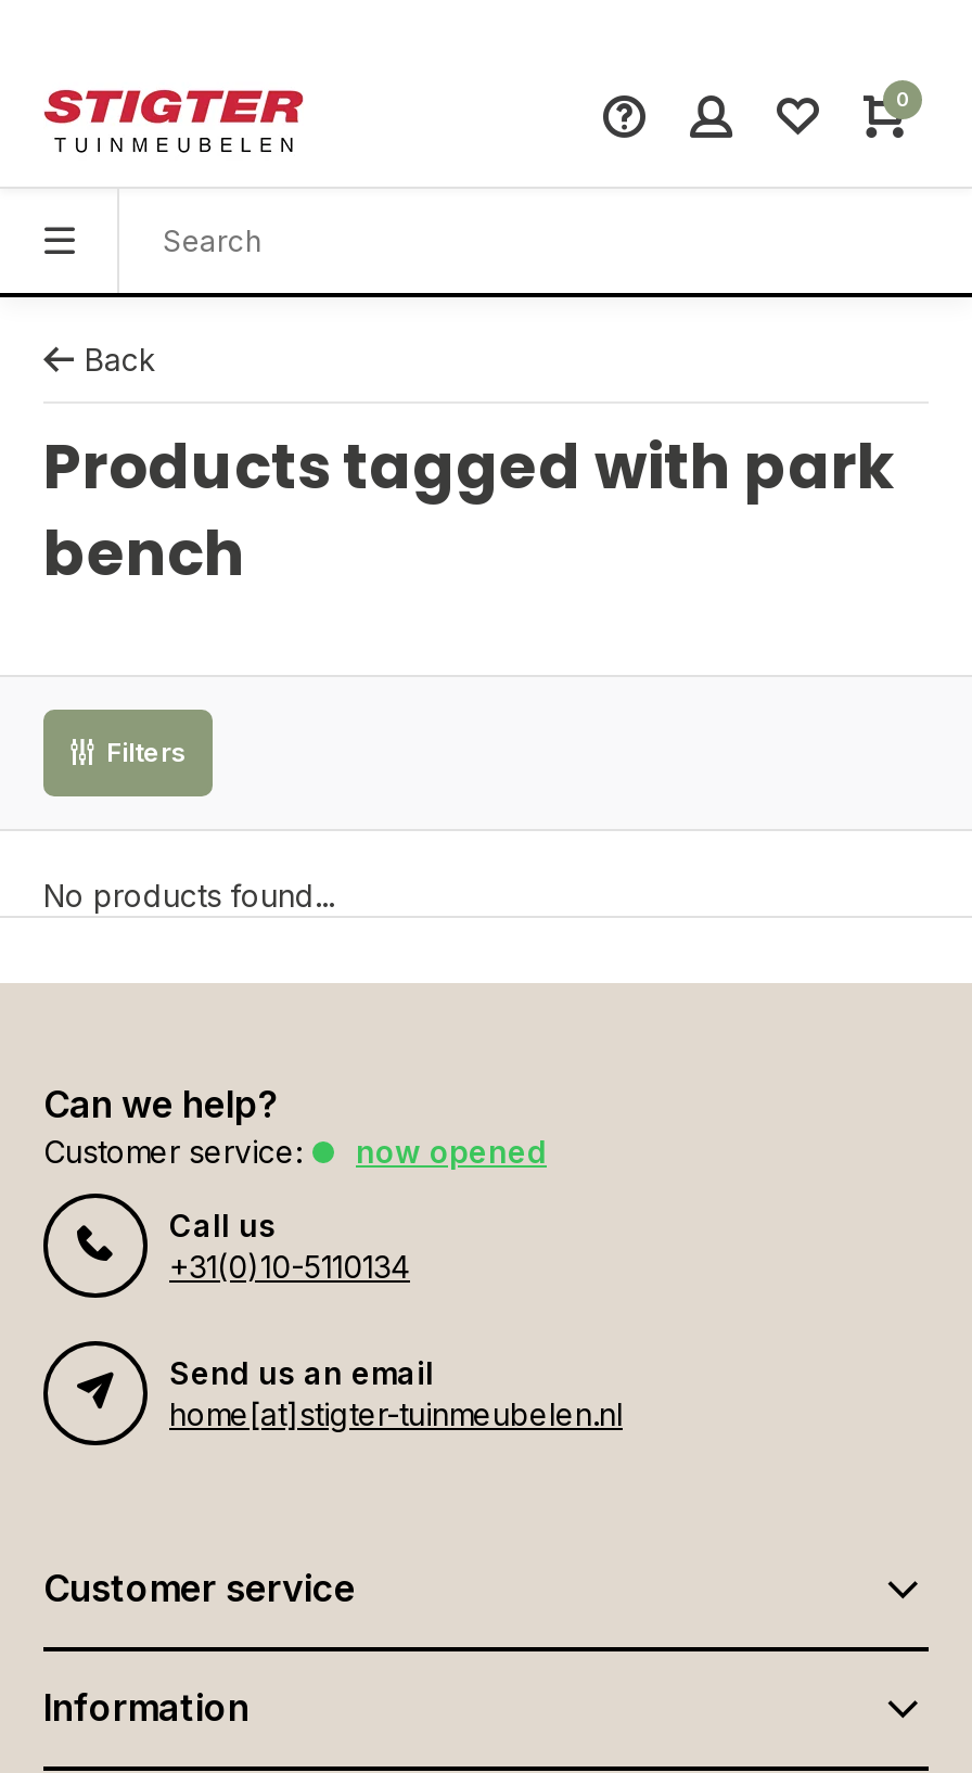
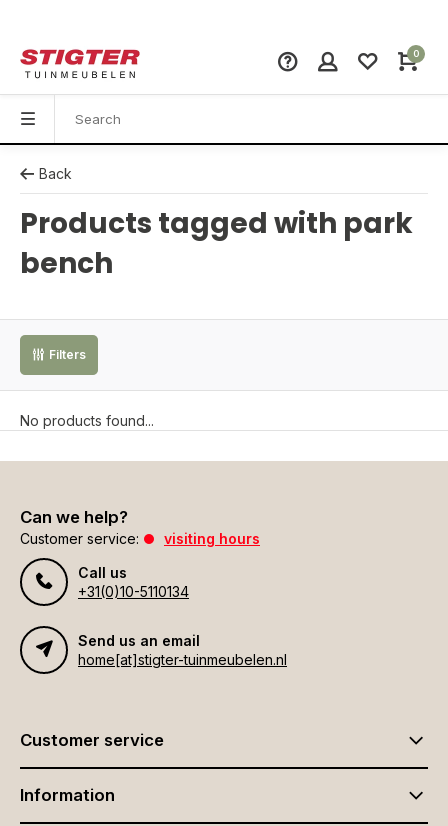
[356,1133,547,1170] now opened -> [164,530,260,547] visiting hours

